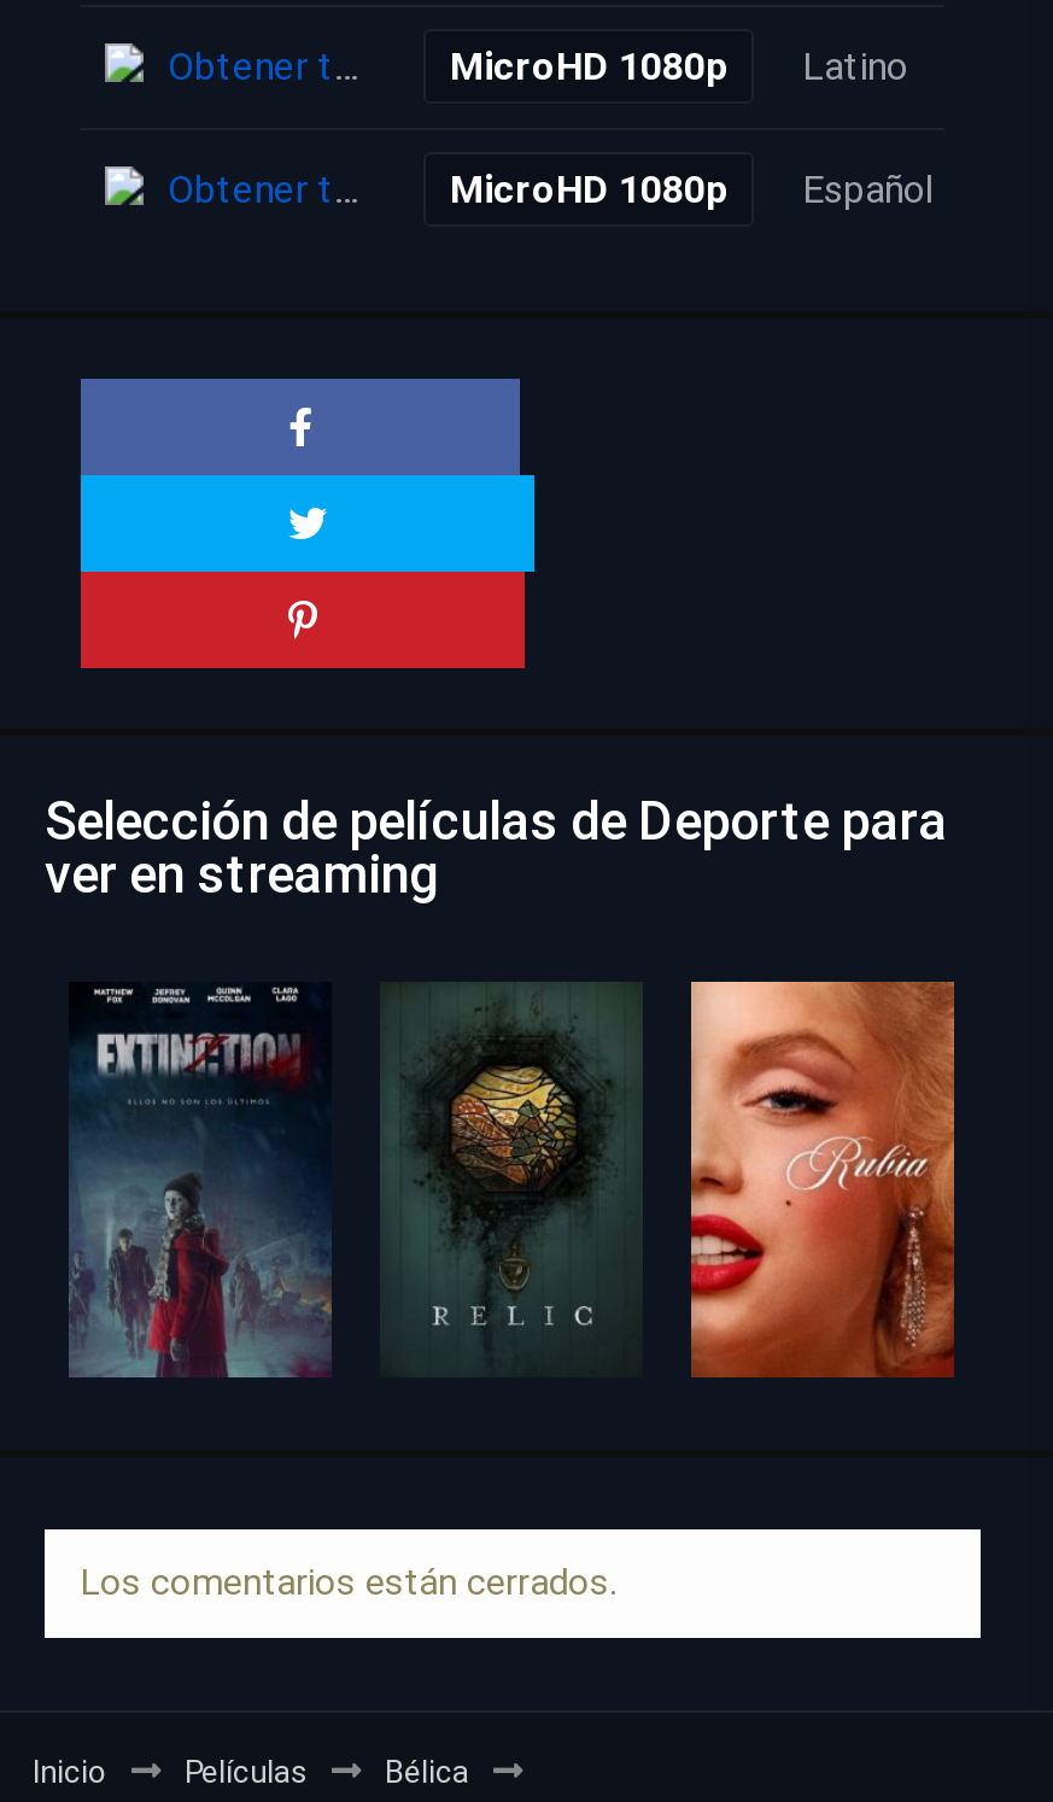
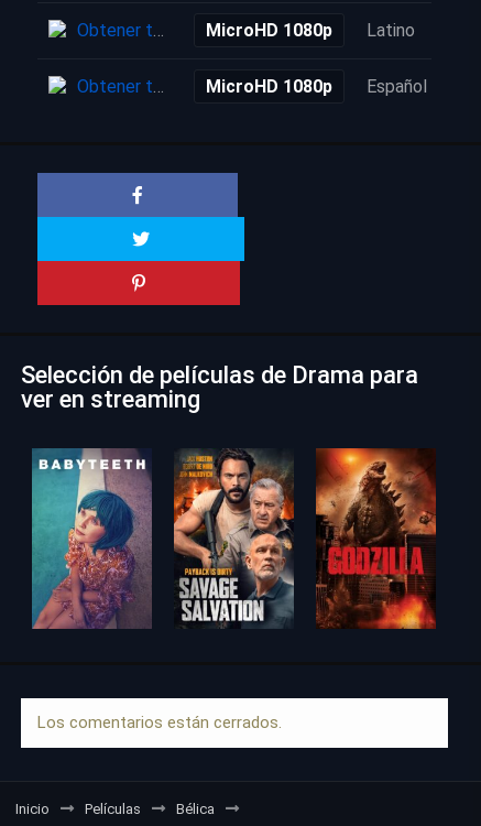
[45,791,947,851] Selección de películas de Deporte para -> [21,361,418,389] Selección de películas de Drama para
[69,982,332,1377] [image] -> [31,447,153,629] [image]
[380,987,643,1373] [image] -> [173,450,295,628] [image]
[689,979,957,1377] [image] -> [316,447,436,629] [image]

